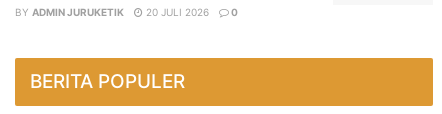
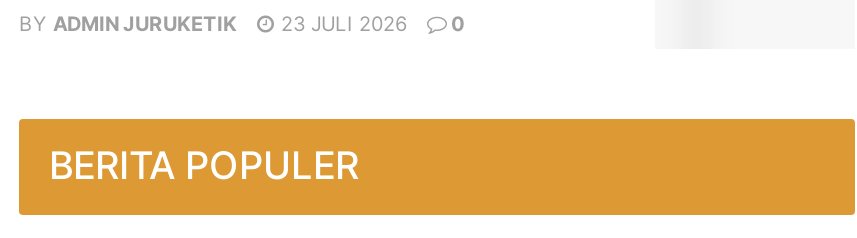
[15,6,238,18] BY ADMIN JURUKETIK 20 JULI 2026 0 -> [19,11,465,35] BY ADMIN JURUKETIK 23 JULI 2026 0

